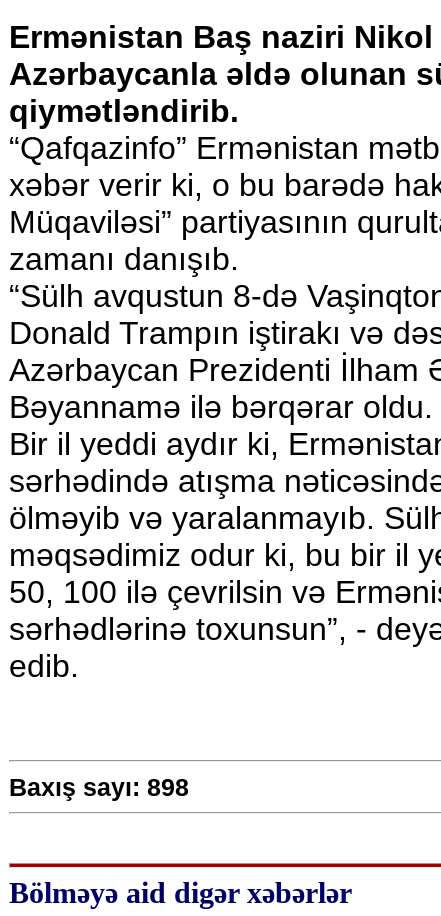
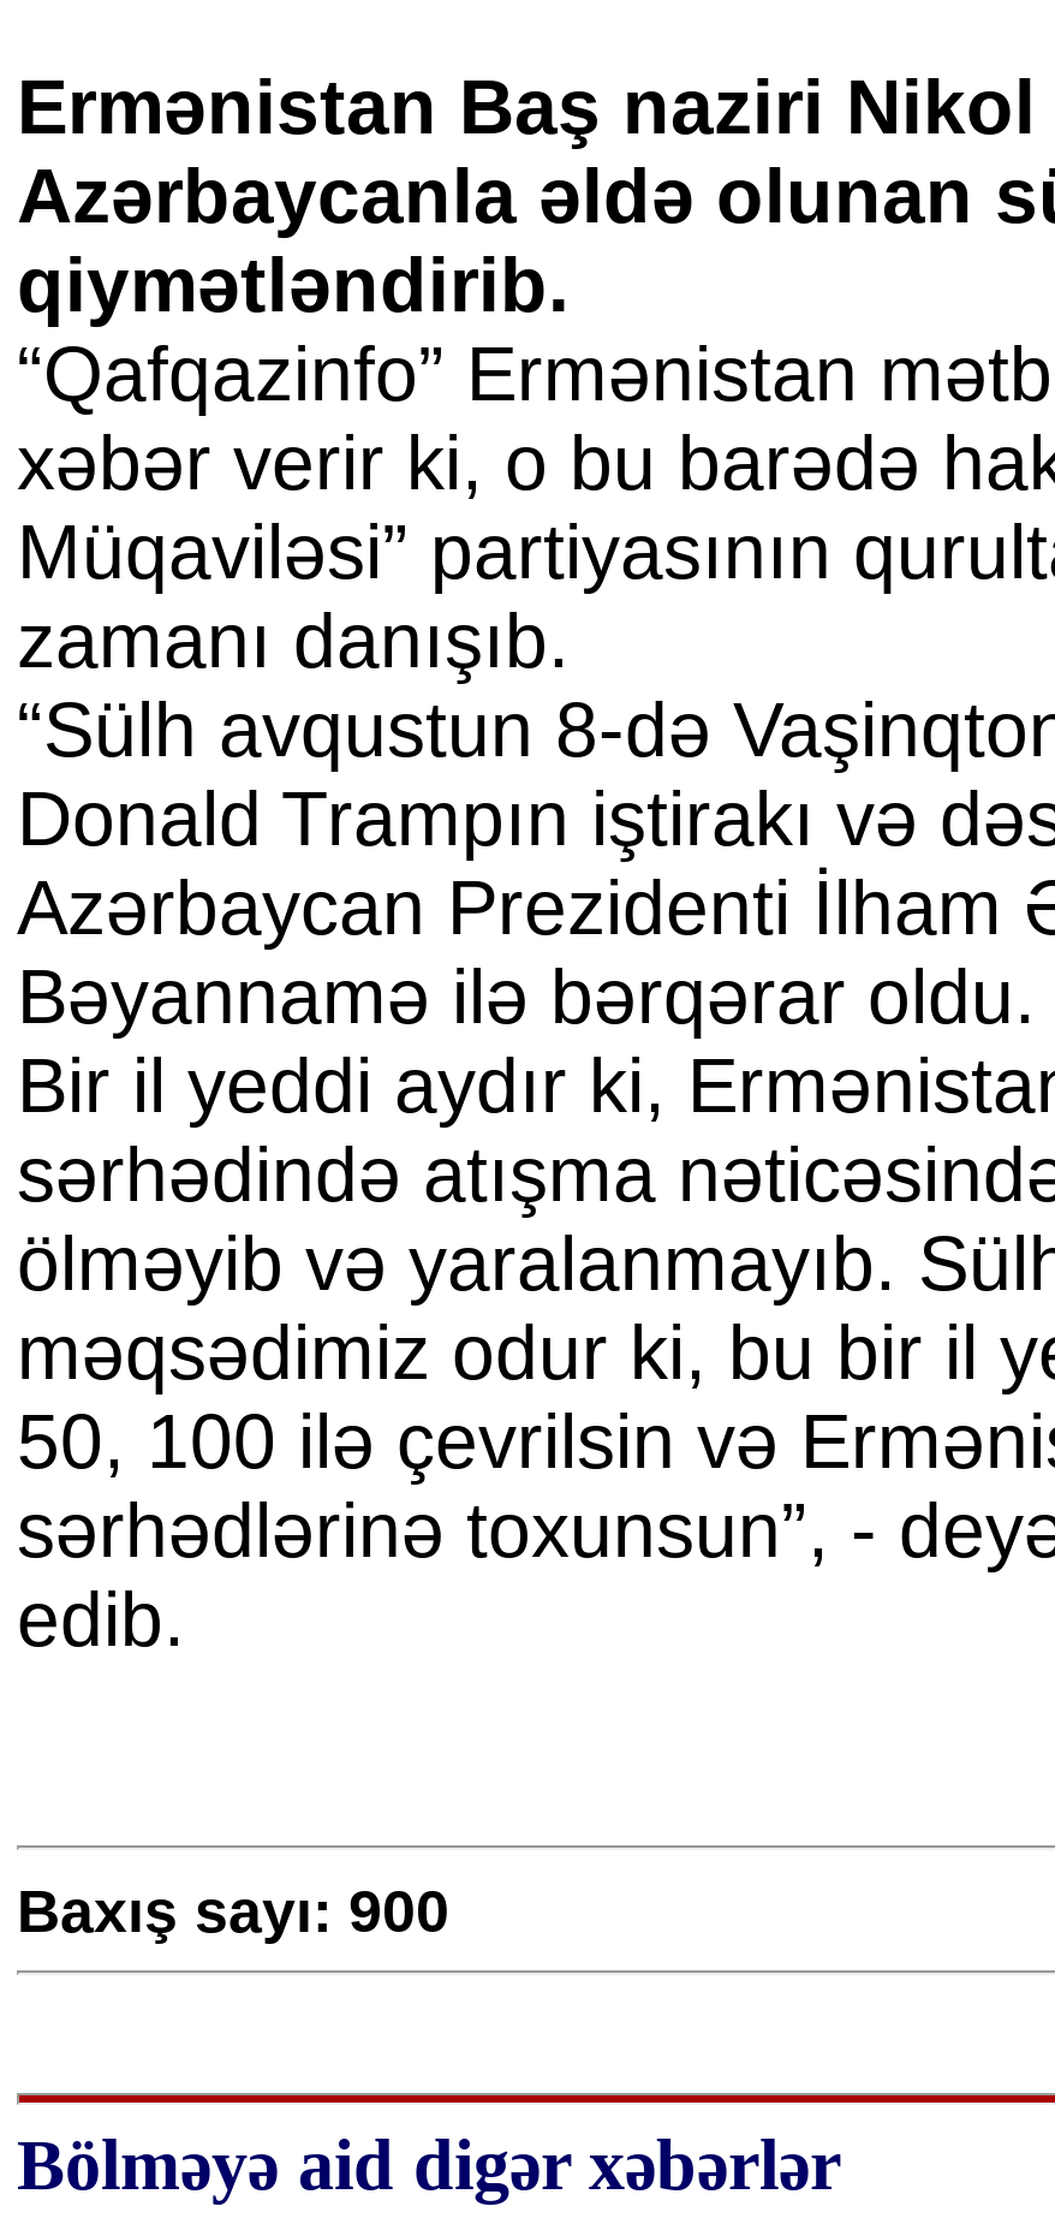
[9,773,189,801] Baxış sayı: 898 -> [17,1877,449,1944] Baxış sayı: 900

